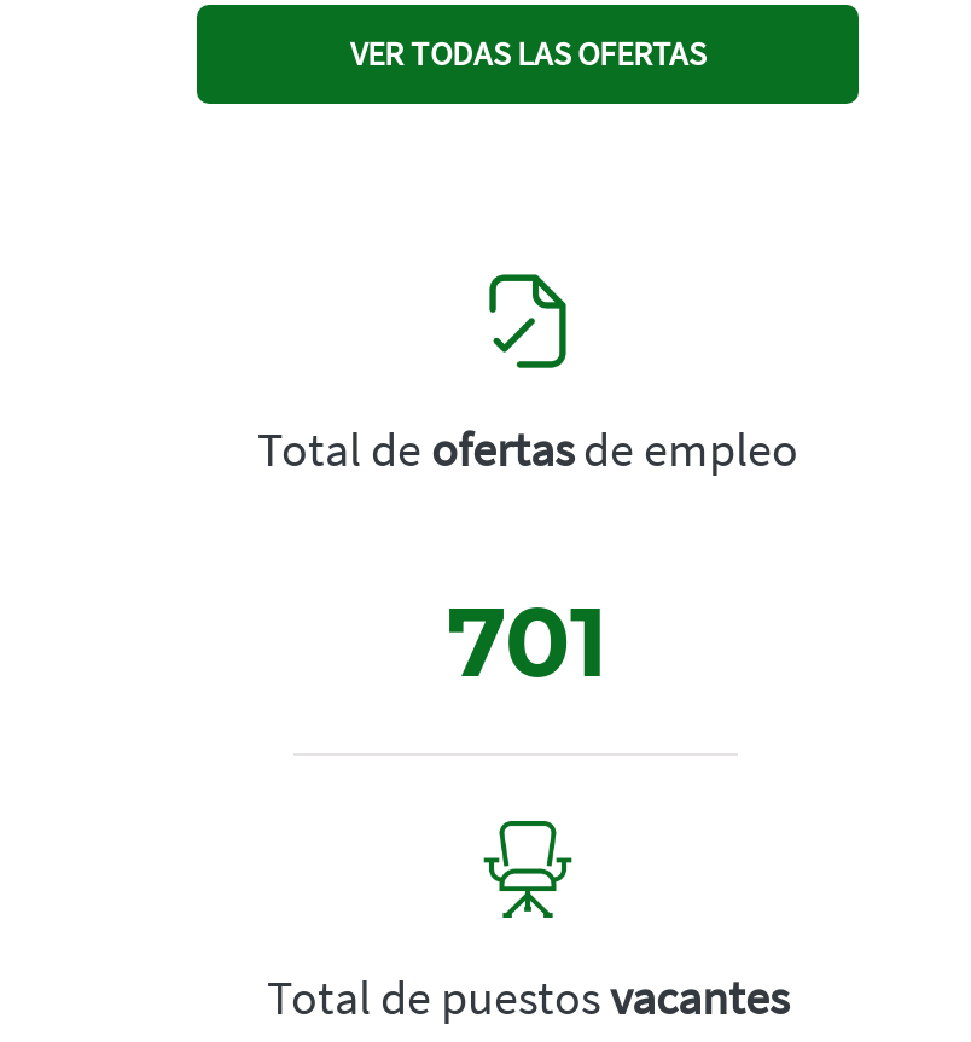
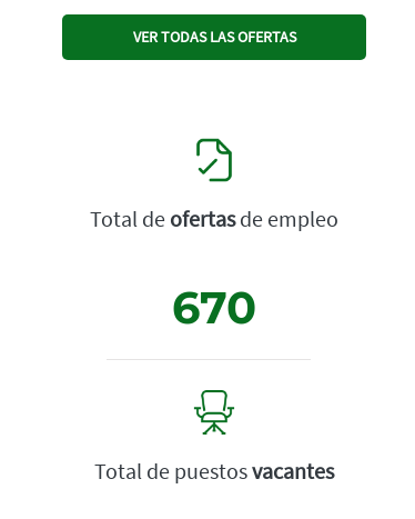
[447,583,609,702] 701 -> [172,280,256,334] 670

